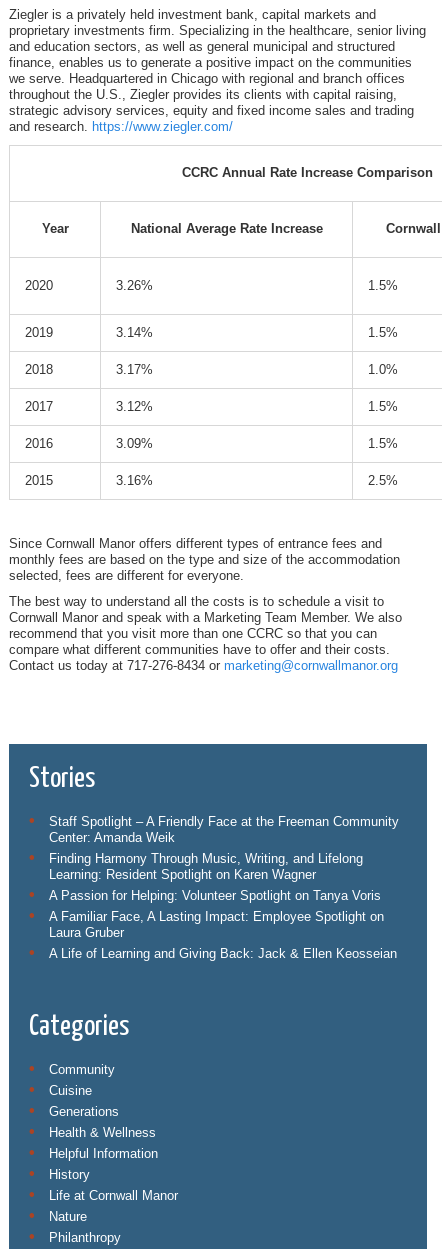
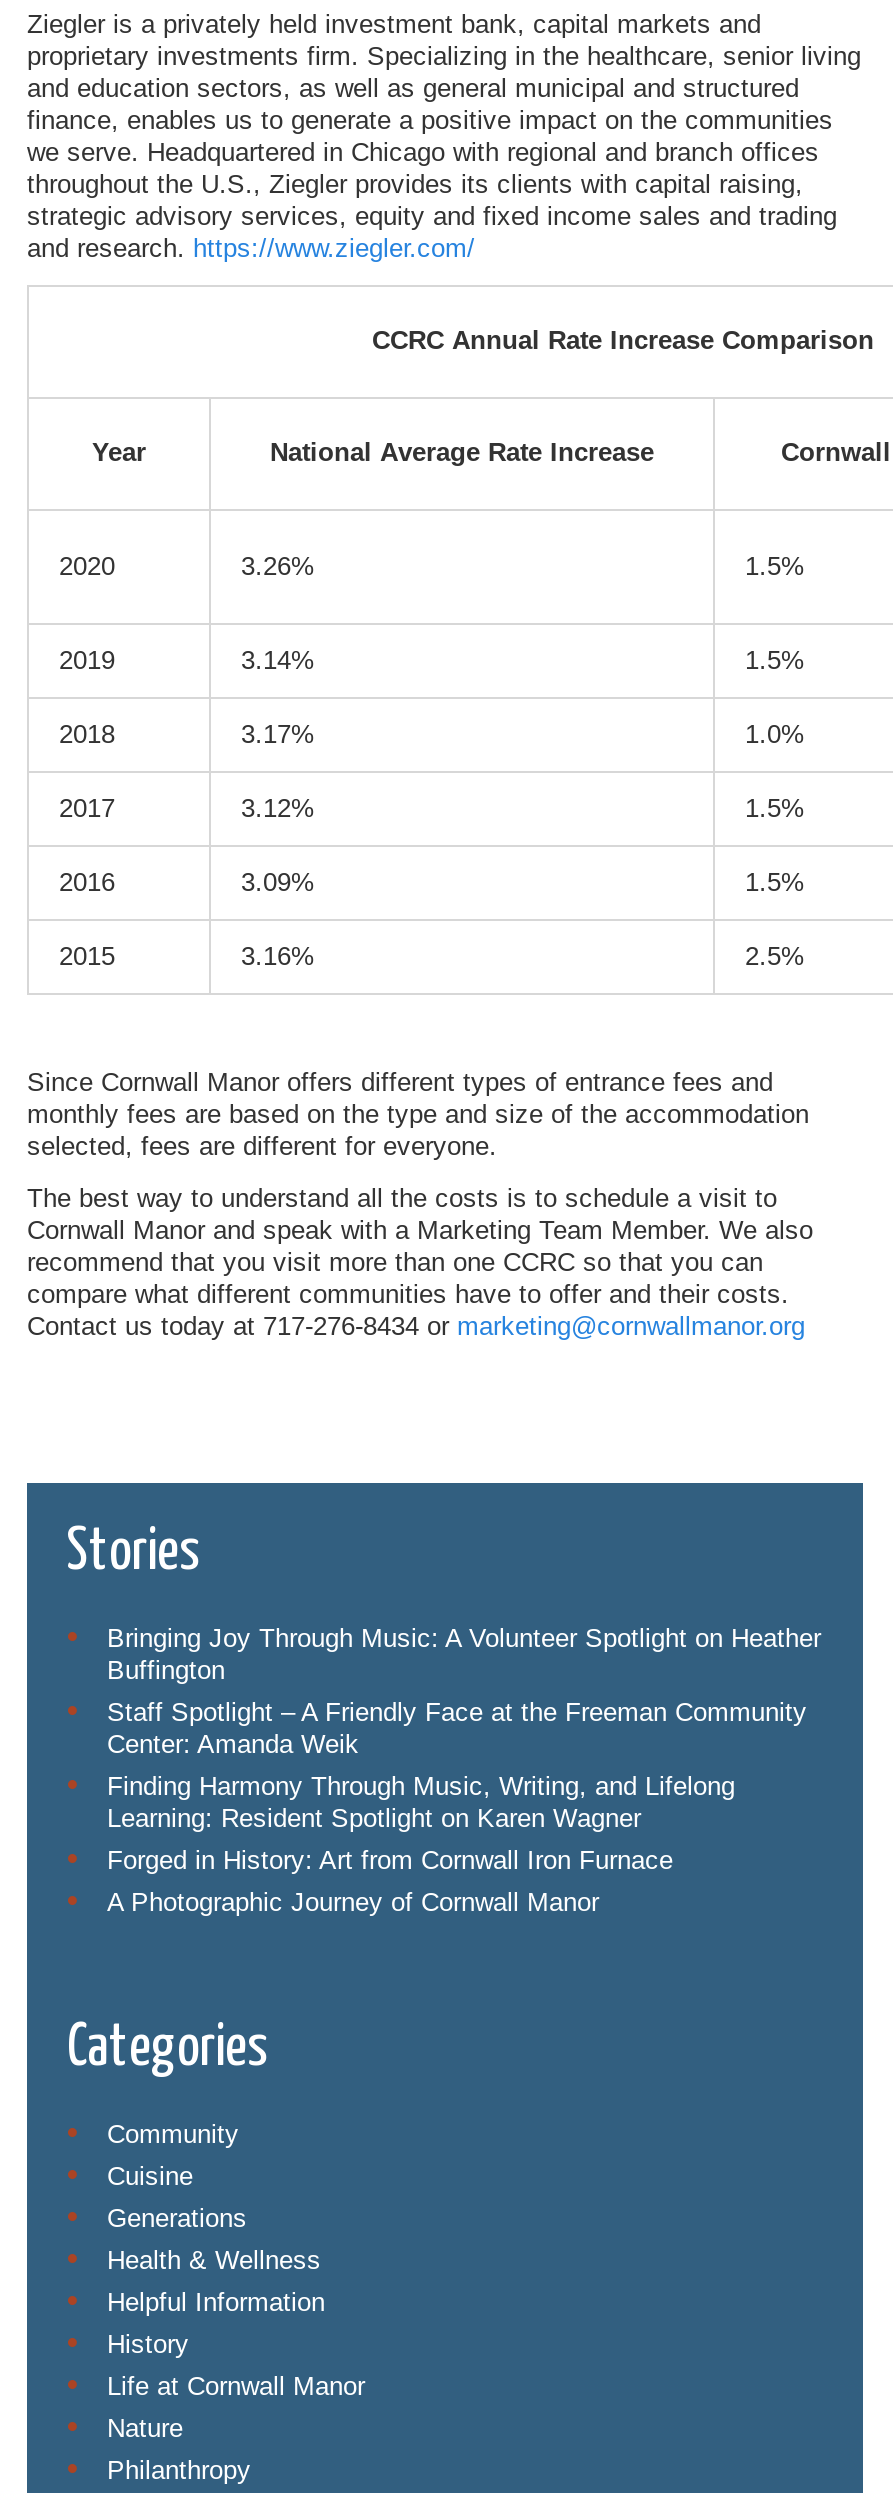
none -> [107,1623,821,1685] Bringing Joy Through Music: A Volunteer Spotlight on Heather | Buffington
moved [49,814,399,882] -> [107,1697,807,1833]: Staff Spotlight – A Friendly Face at the Freeman Community | Center: Amanda Weik | Finding Harmony Through Music, Writing, and Lifelong | Learning: Resident Spotlight on Karen Wagner
[49,888,397,961] A Passion for Helping: Volunteer Spotlight on Tanya Voris | A Familiar Face, A Lasting Impact: Employee Spotlight on | Laura Gruber | A Life of Learning and Giving Back: Jack & Ellen Keosseian -> [107,1845,673,1917] Forged in History: Art from Cornwall Iron Furnace | A Photographic Journey of Cornwall Manor

